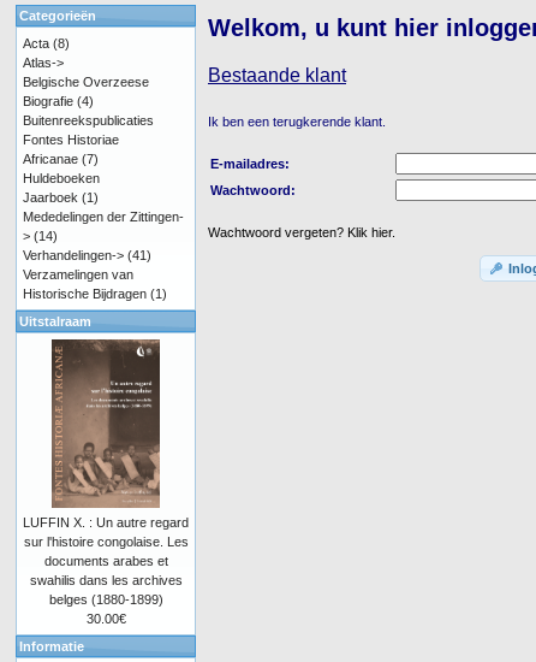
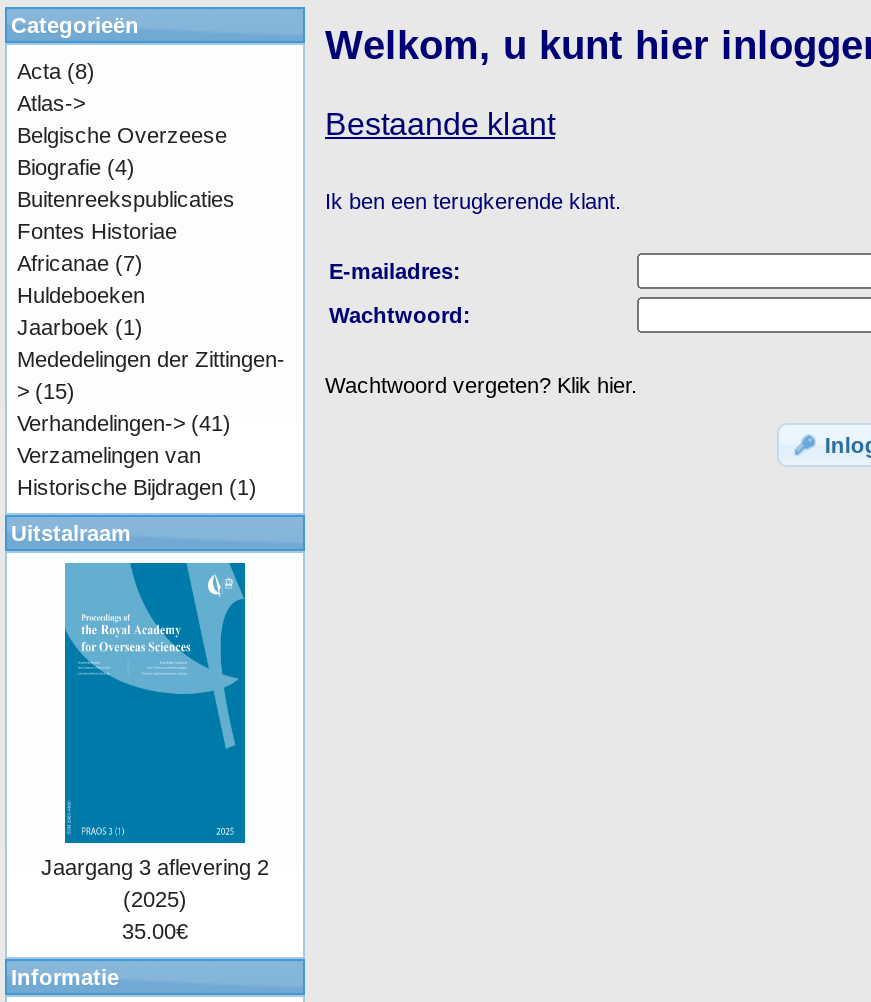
[23,229,58,243] > (14) -> [17,379,75,403] > (15)
[50,338,161,507] [image] -> [63,561,247,745] [image]
[23,515,189,626] LUFFIN X. : Un autre regard | sur l'histoire congolaise. Les | documents arabes et | swahilis dans les archives | belges (1880-1899) | 30.00€ -> [41,855,269,943] Jaargang 3 aflevering 2 | (2025) | 35.00€

